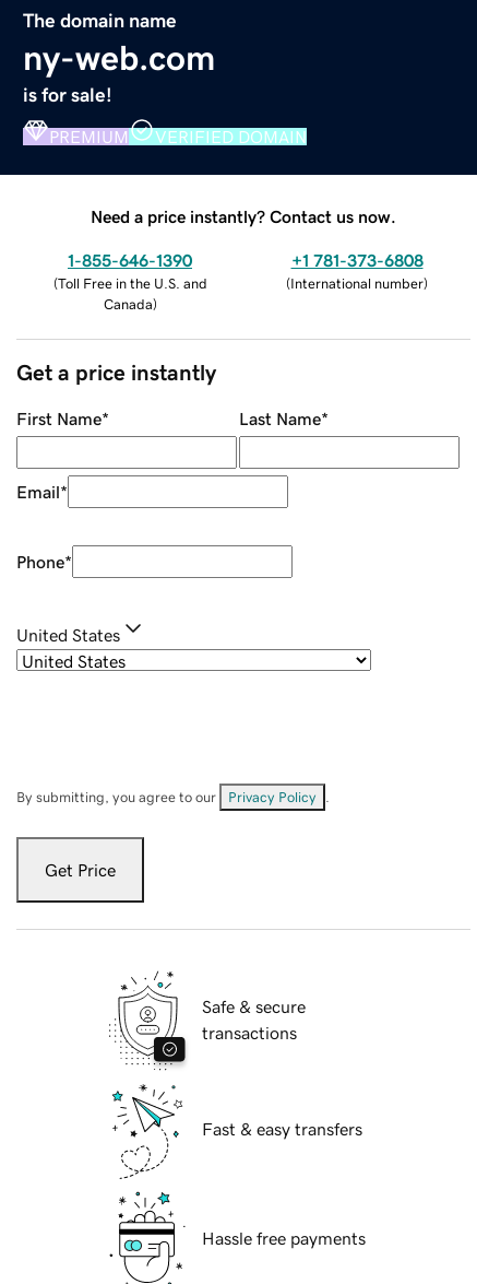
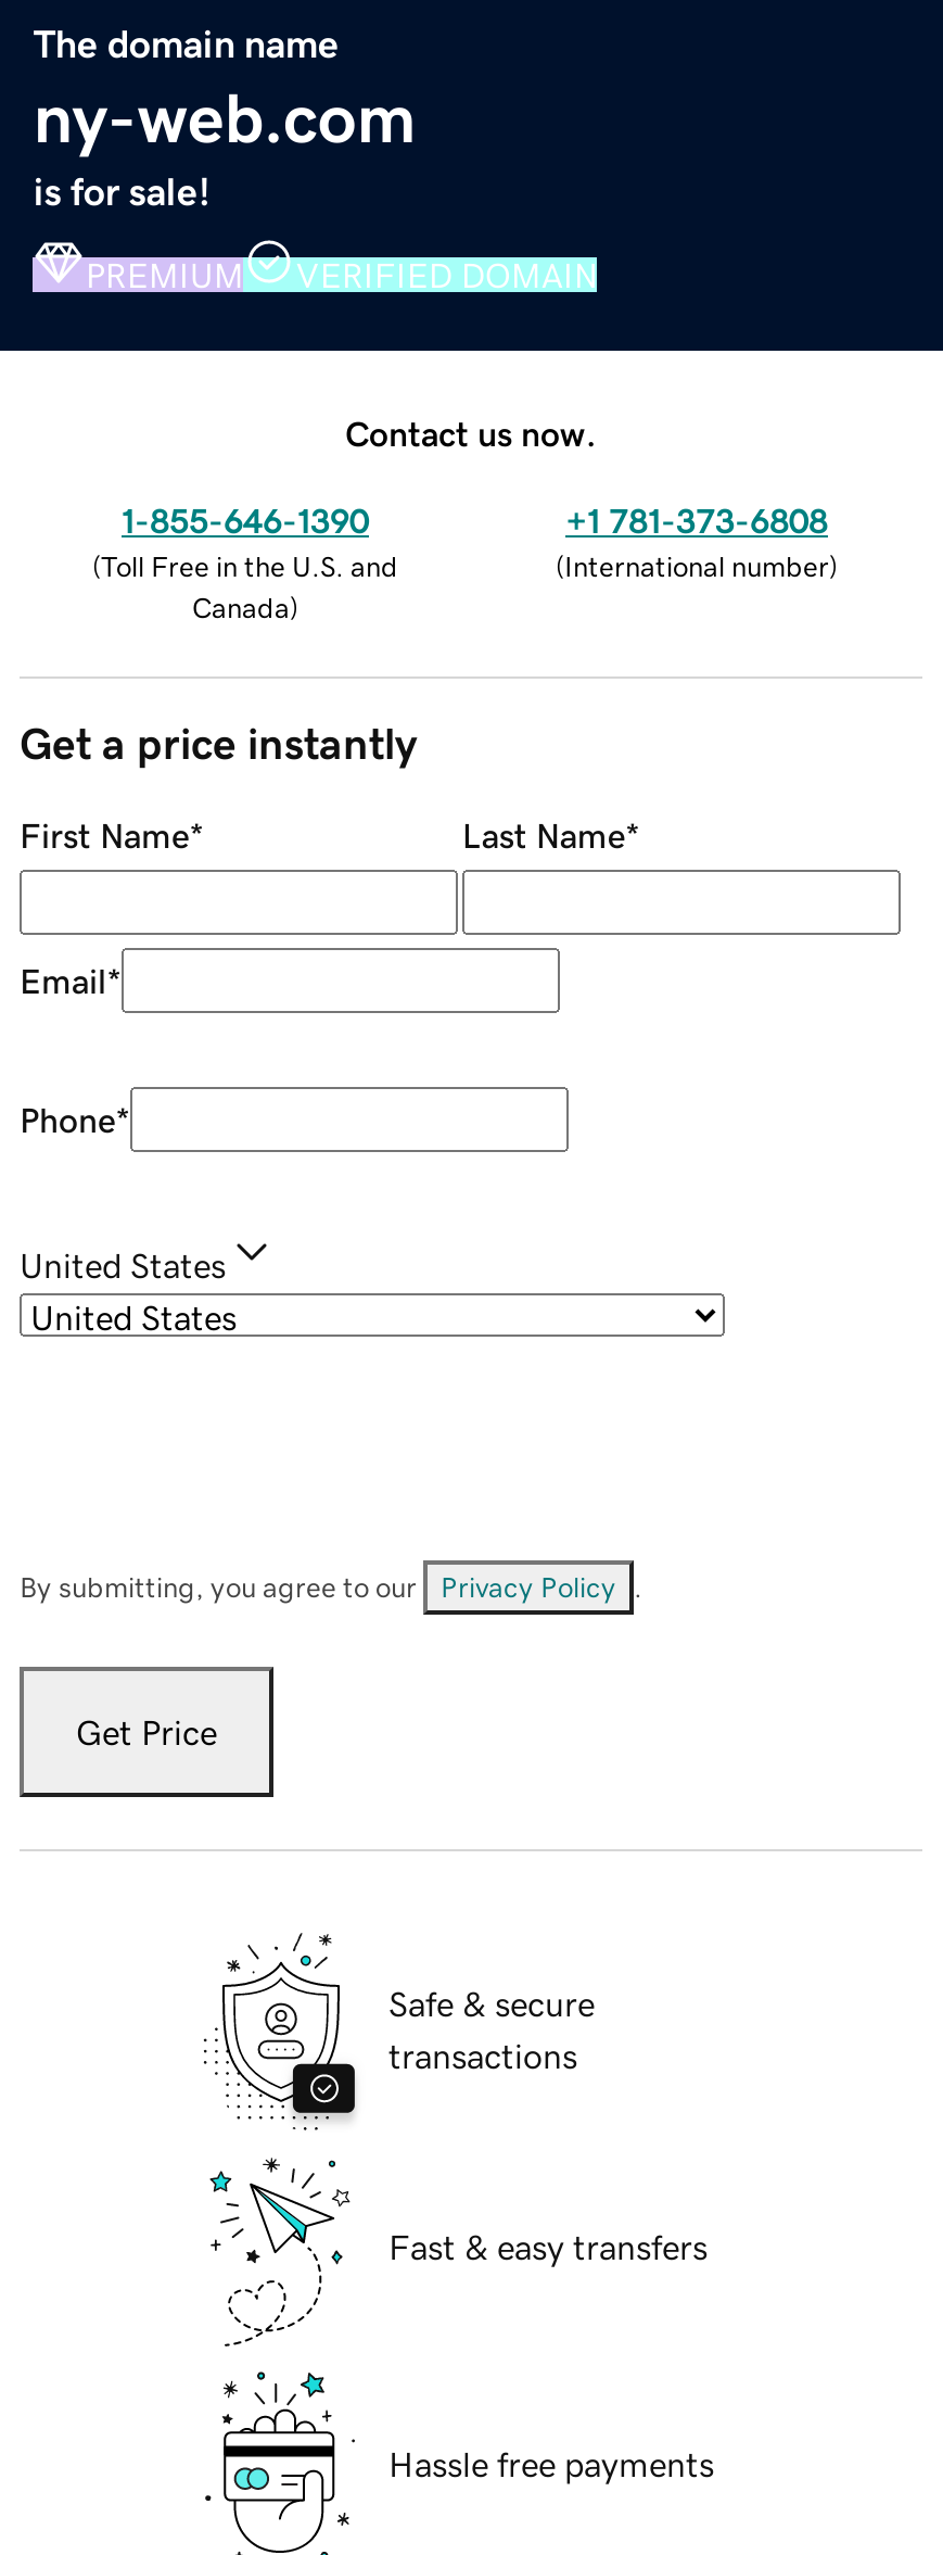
[91,207,396,225] Need a price instantly? Contact us now. -> [345,415,597,450] Contact us now.

